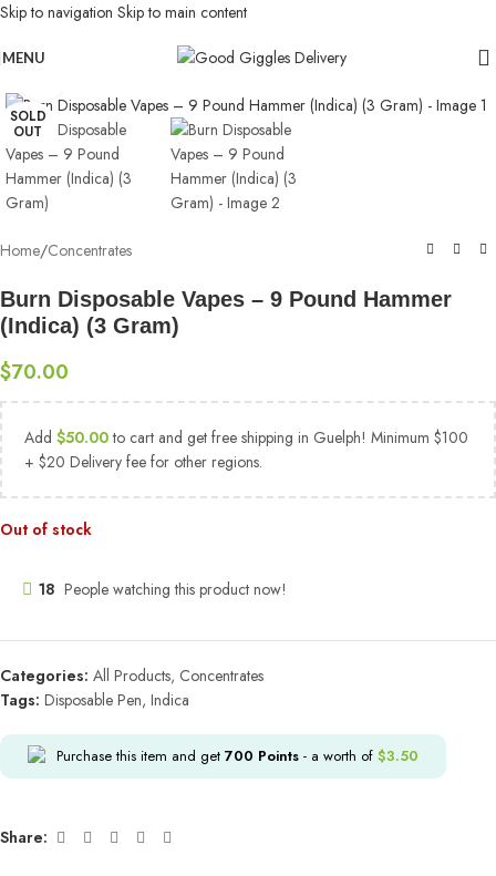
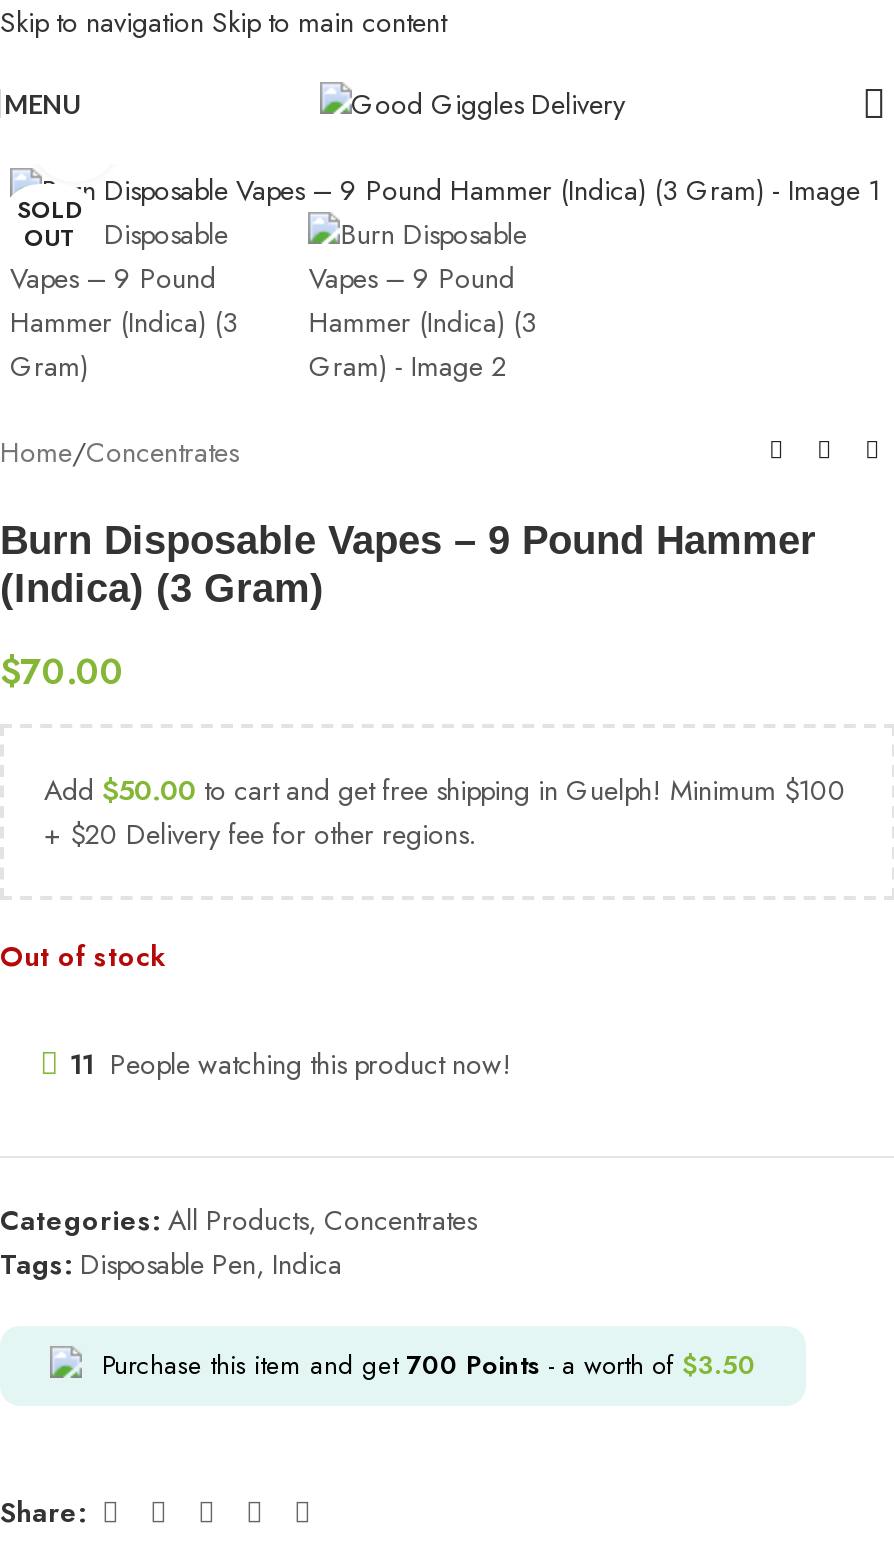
[39,578,287,600] 18 People watching this product now! -> [70,1044,512,1084] 11 People watching this product now!

